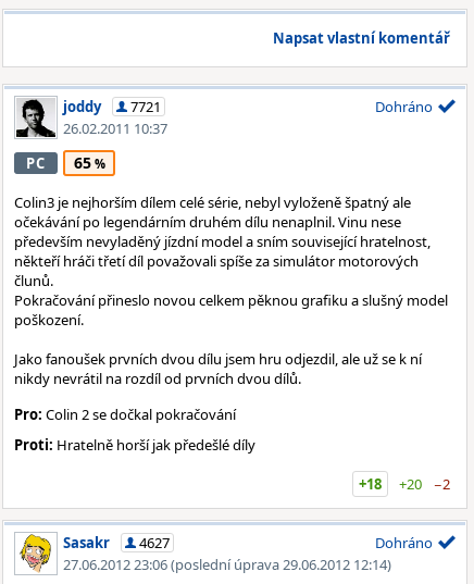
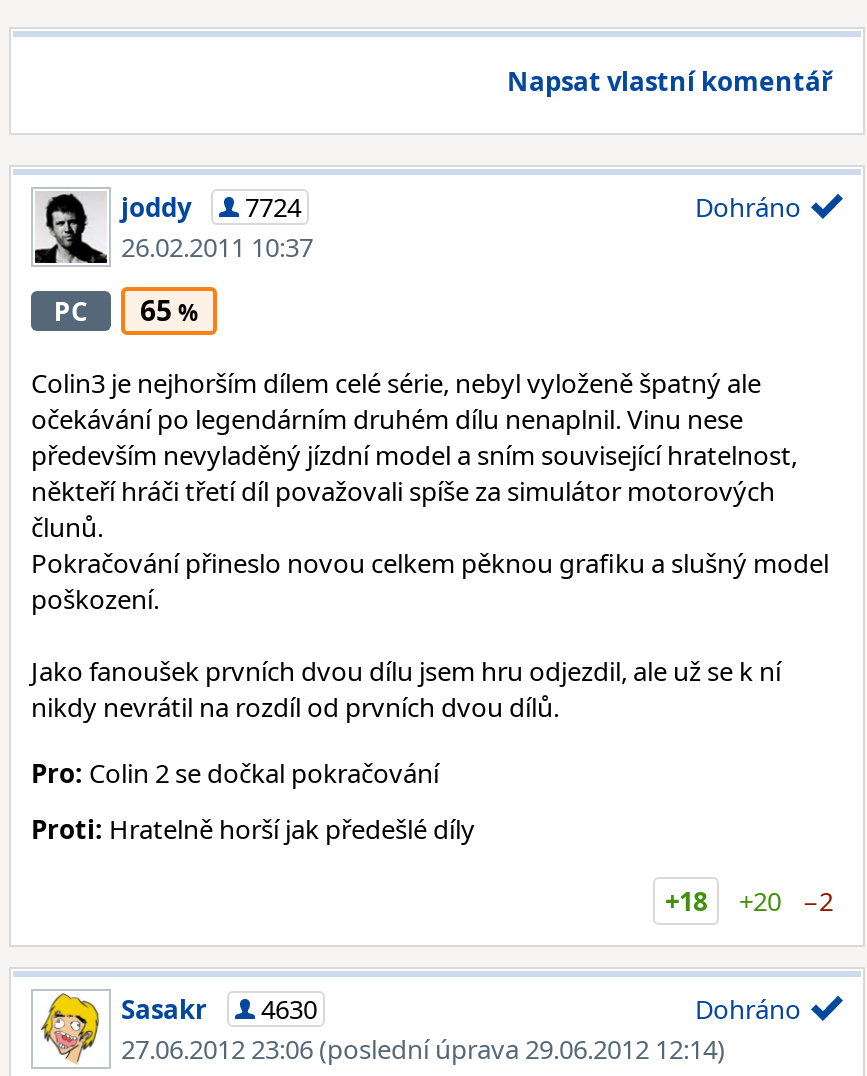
[63,97,161,116] joddy 7721 -> [121,189,301,225] joddy 7724
[63,533,170,552] Sasakr 4627 -> [121,991,317,1027] Sasakr 4630

